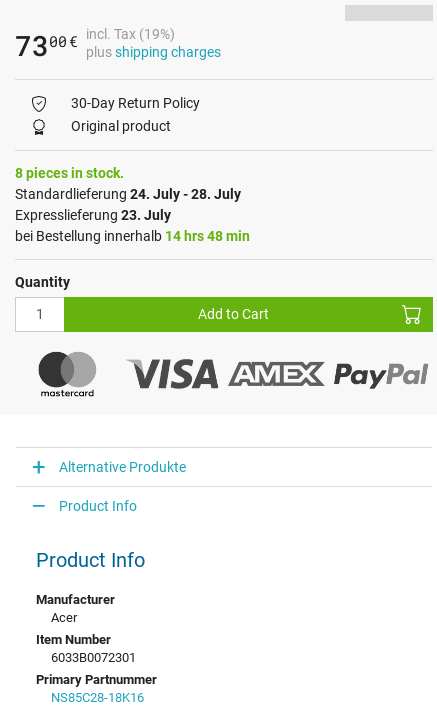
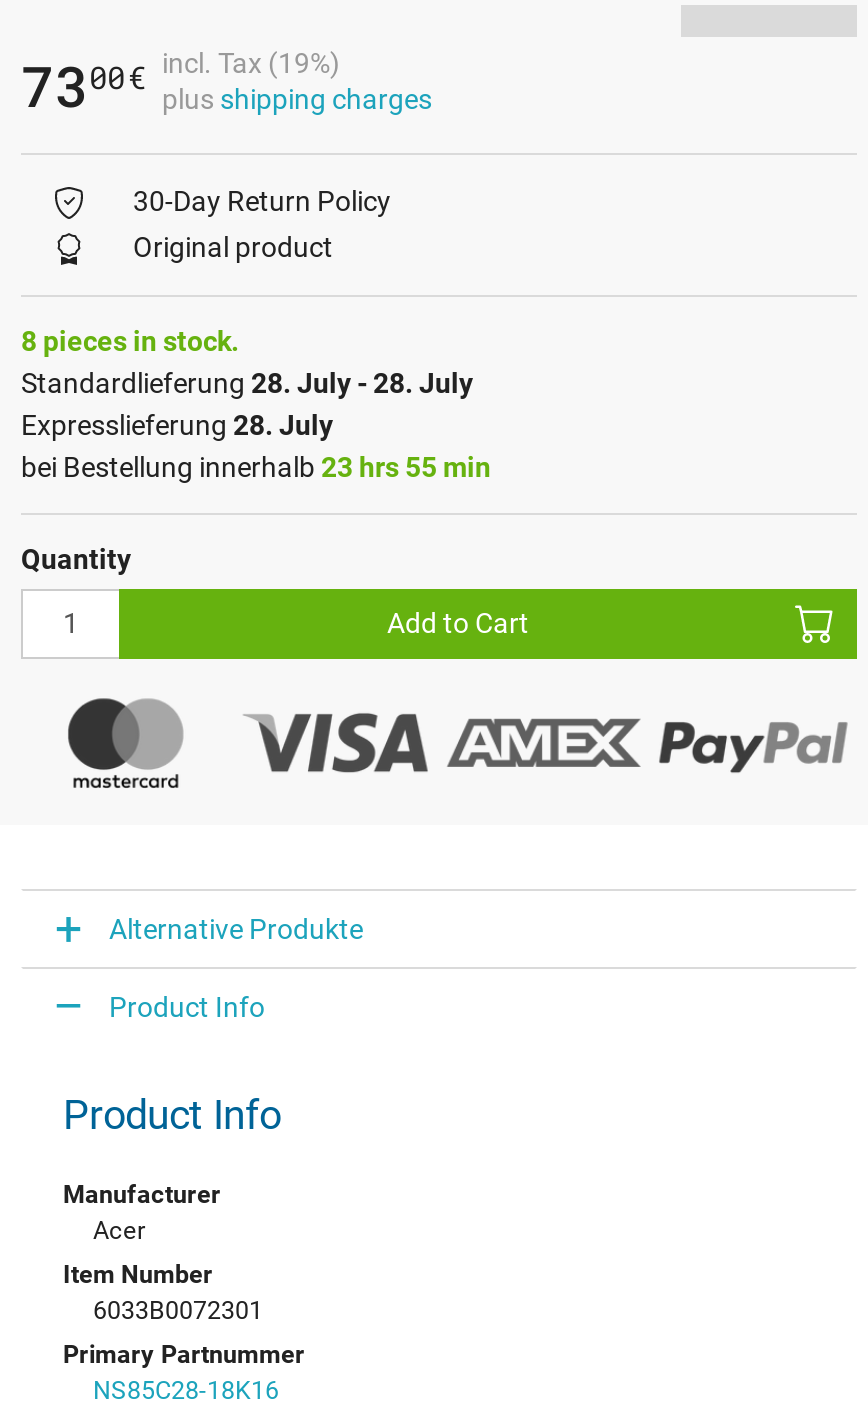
[15,186,241,202] Standardlieferung 24. July - 28. July -> [21,367,473,399] Standardlieferung 28. July - 28. July
[15,207,171,223] Expresslieferung 23. July -> [21,409,333,441] Expresslieferung 28. July
[15,228,250,244] bei Bestellung innerhalb 14 hrs 48 min -> [21,451,491,483] bei Bestellung innerhalb 23 hrs 55 min

